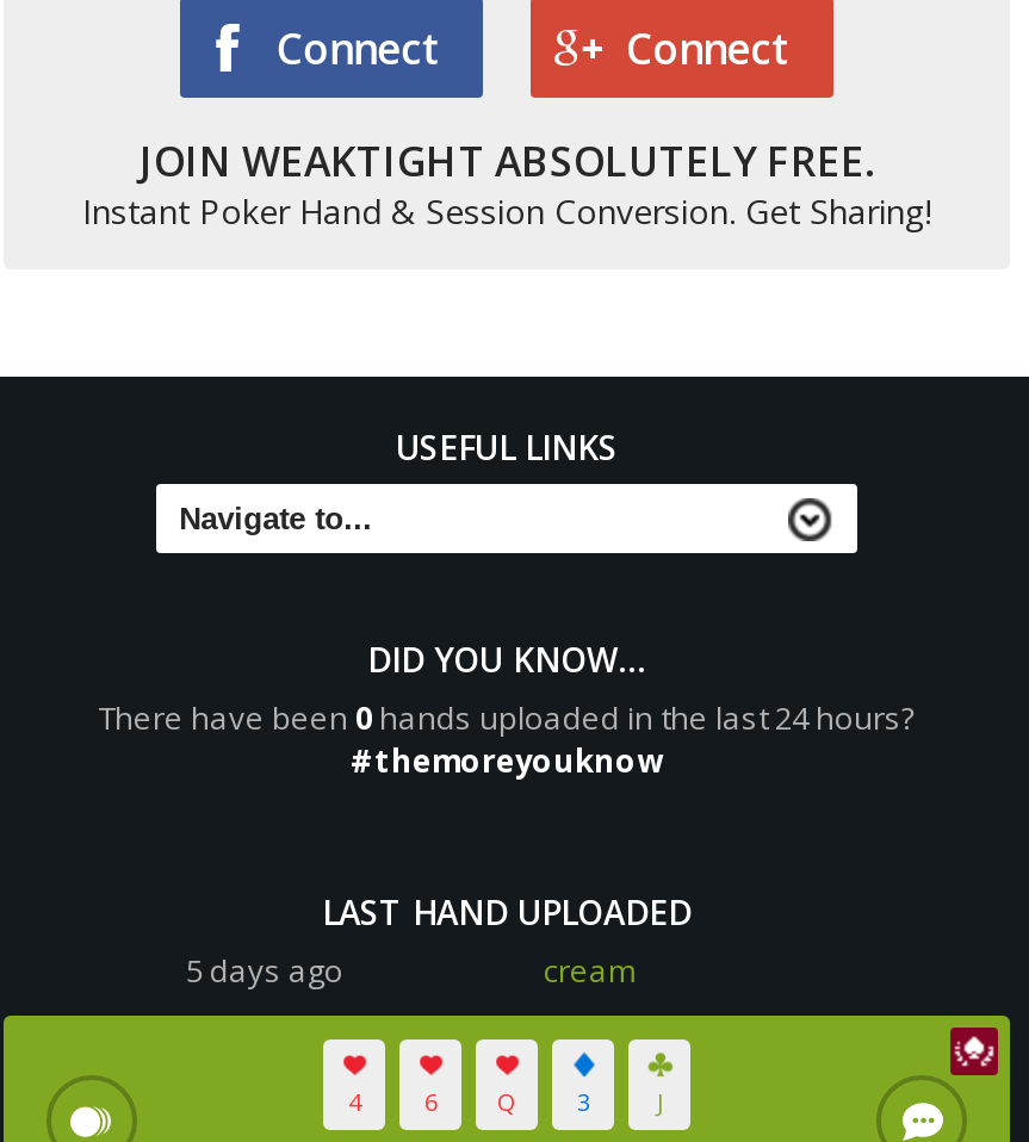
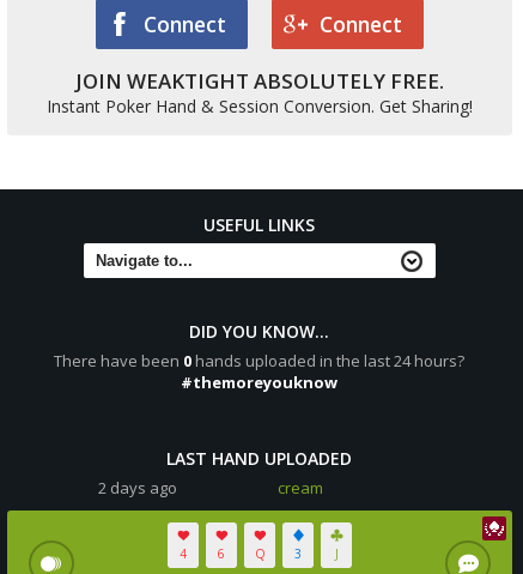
[186,949,351,992] 5 days ago -> [99,477,181,499] 2 days ago

